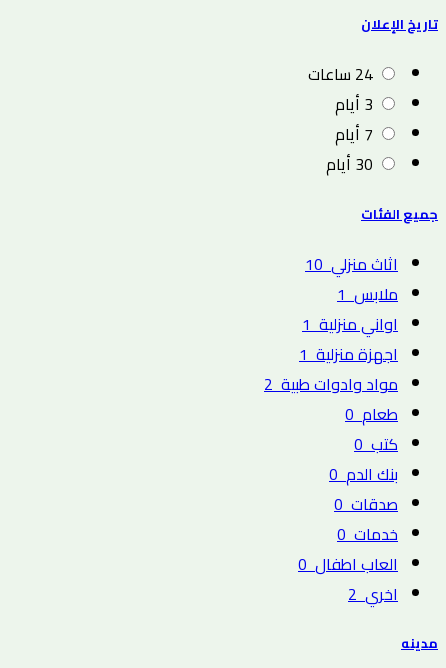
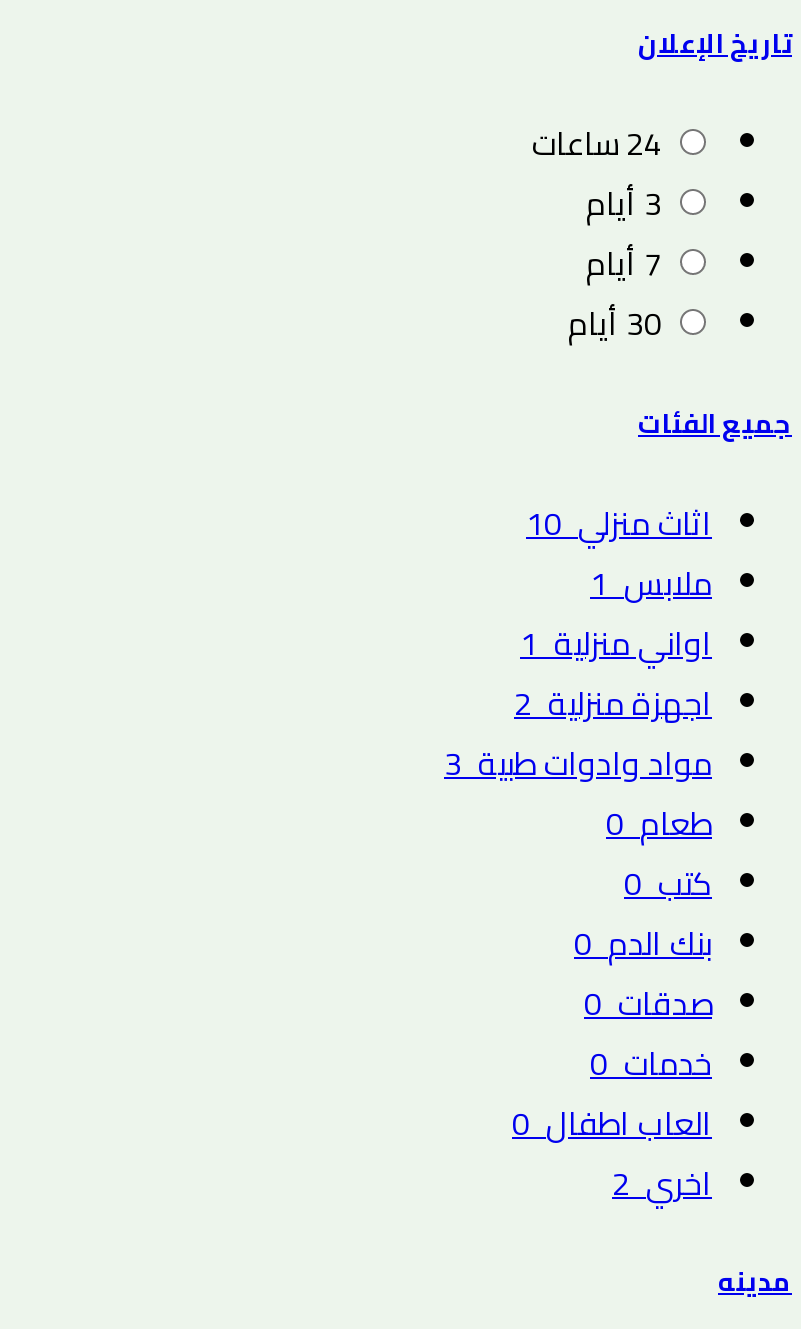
[308,339,398,369] اجهزة منزلية 1 -> [532,672,712,732] اجهزة منزلية 2
[273,369,398,399] مواد وادوات طبية 2 -> [462,732,712,792] مواد وادوات طبية 3

